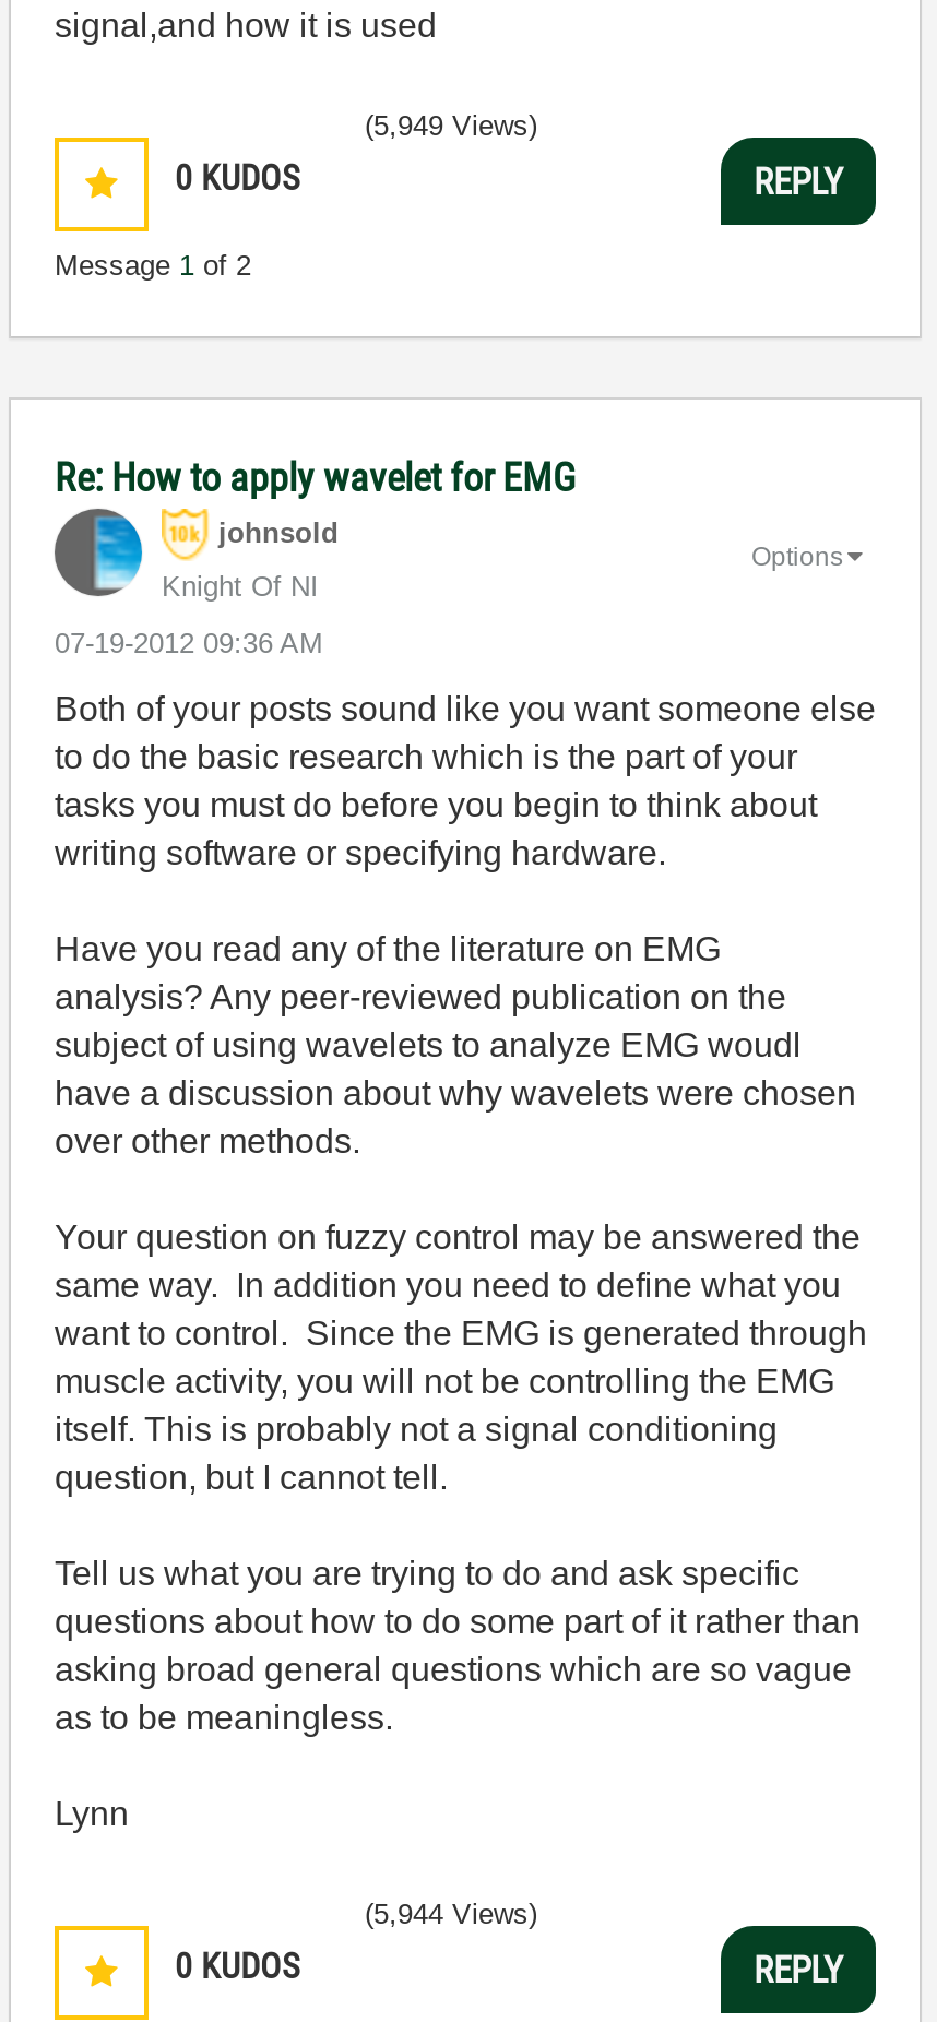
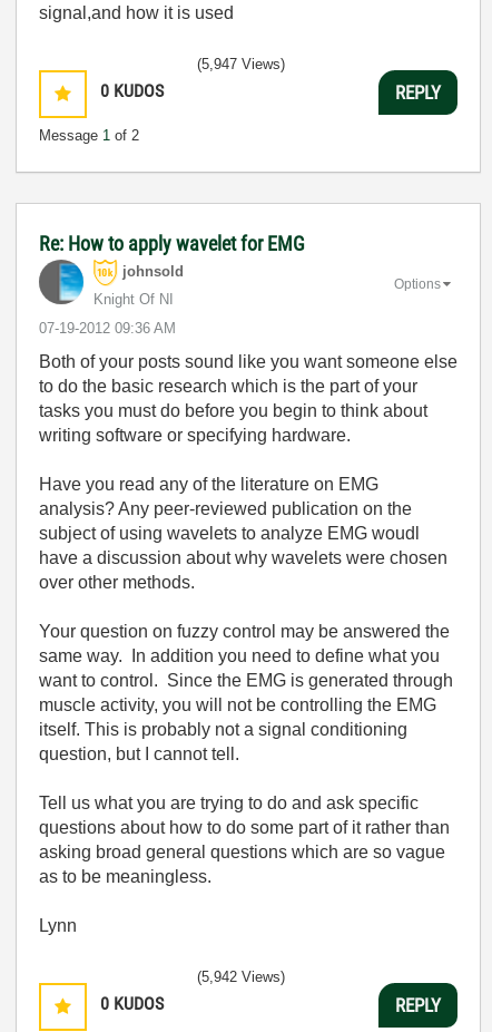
[365,109,537,142] (5,949 Views) -> [197,56,285,72] (5,947 Views)
[365,1898,537,1930] (5,944 Views) -> [197,968,285,985] (5,942 Views)

